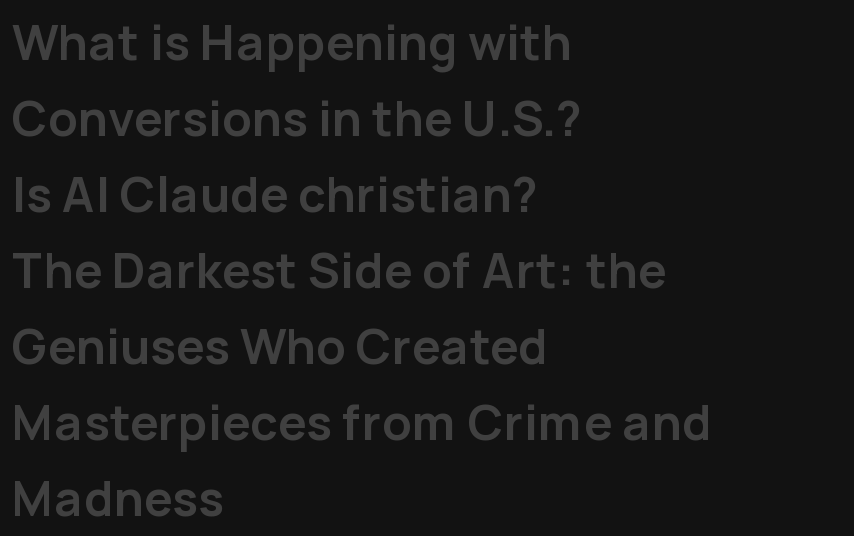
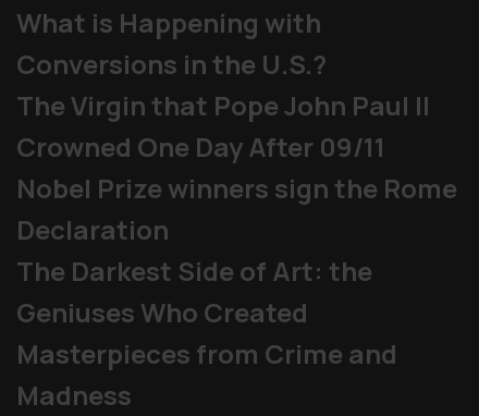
[12,160,538,226] Is AI Claude christian? -> [16,87,457,247] The Virgin that Pope John Paul II | Crowned One Day After 09/11 | Nobel Prize winners sign the Rome | Declaration

